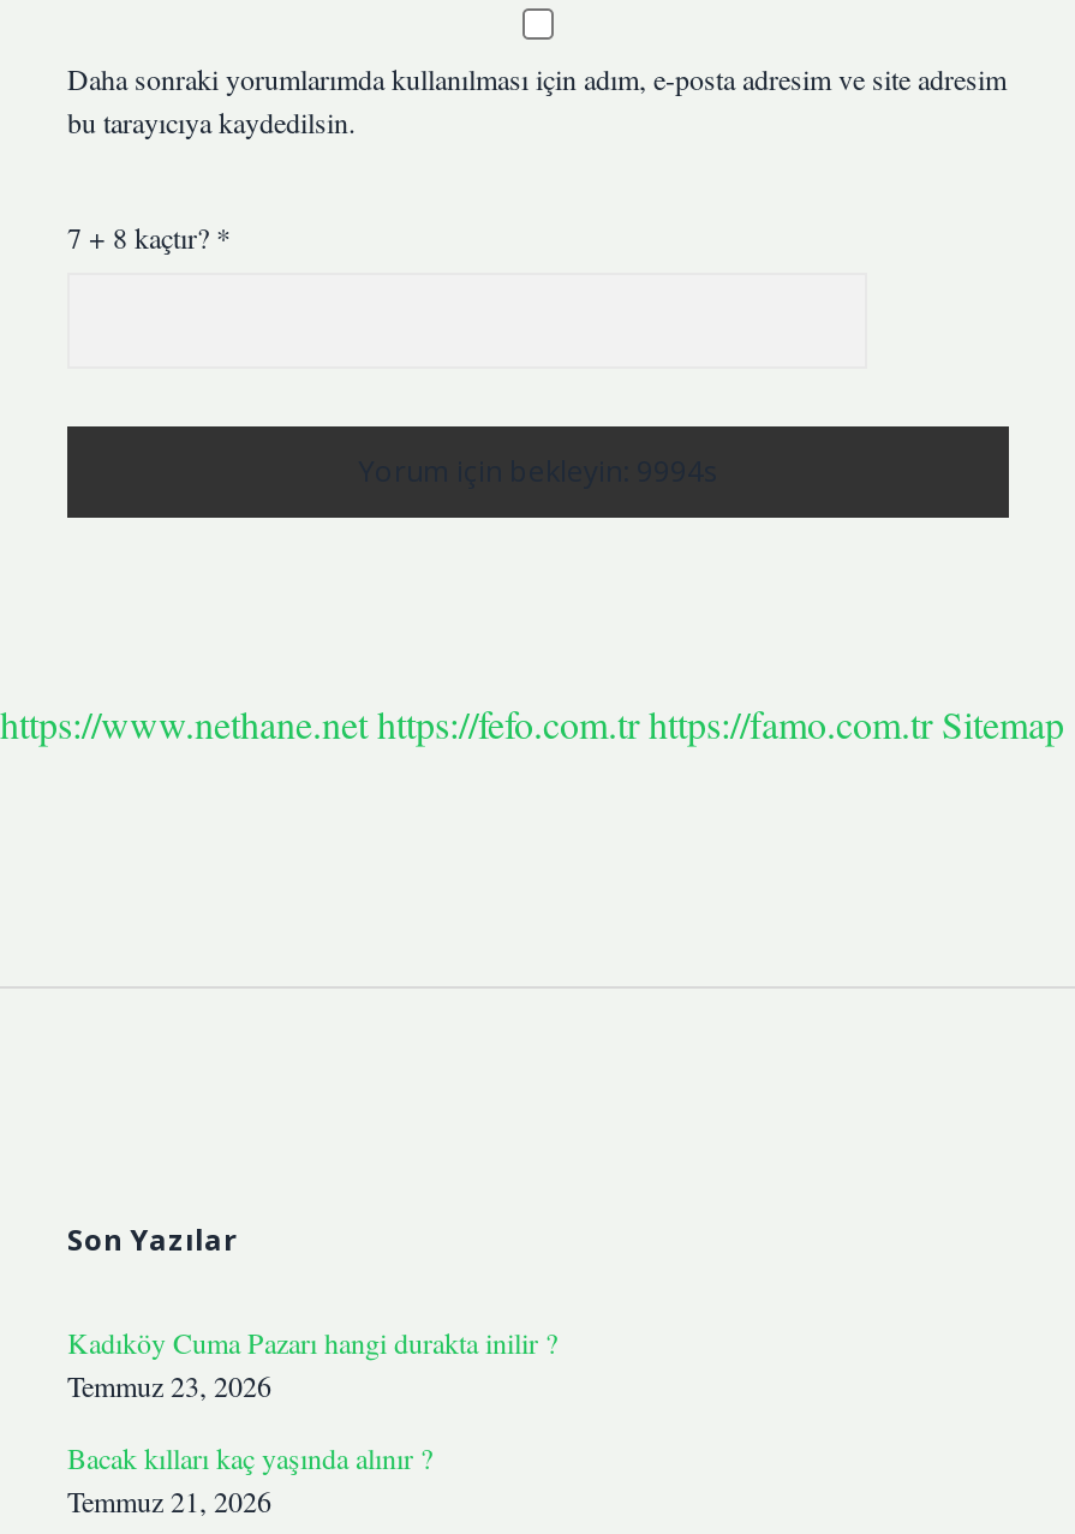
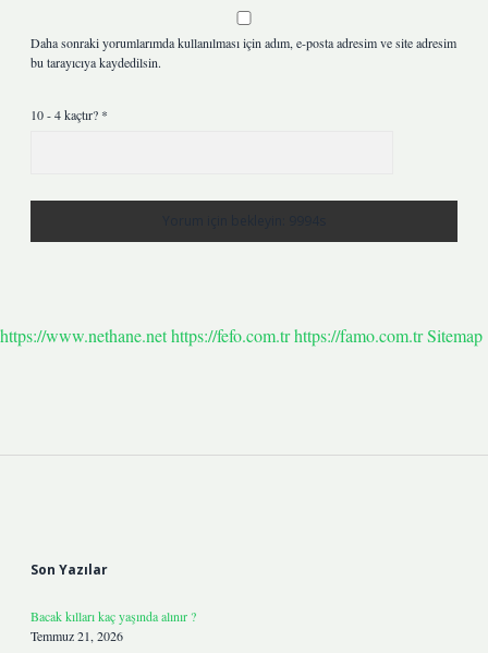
[67,217,231,256] 7 + 8 kaçtır? * -> [30,106,108,123] 10 - 4 kaçtır? *
[67,1323,557,1404] Kadıköy Cuma Pazarı hangi durakta inilir ? | Temmuz 23, 2026 -> none

